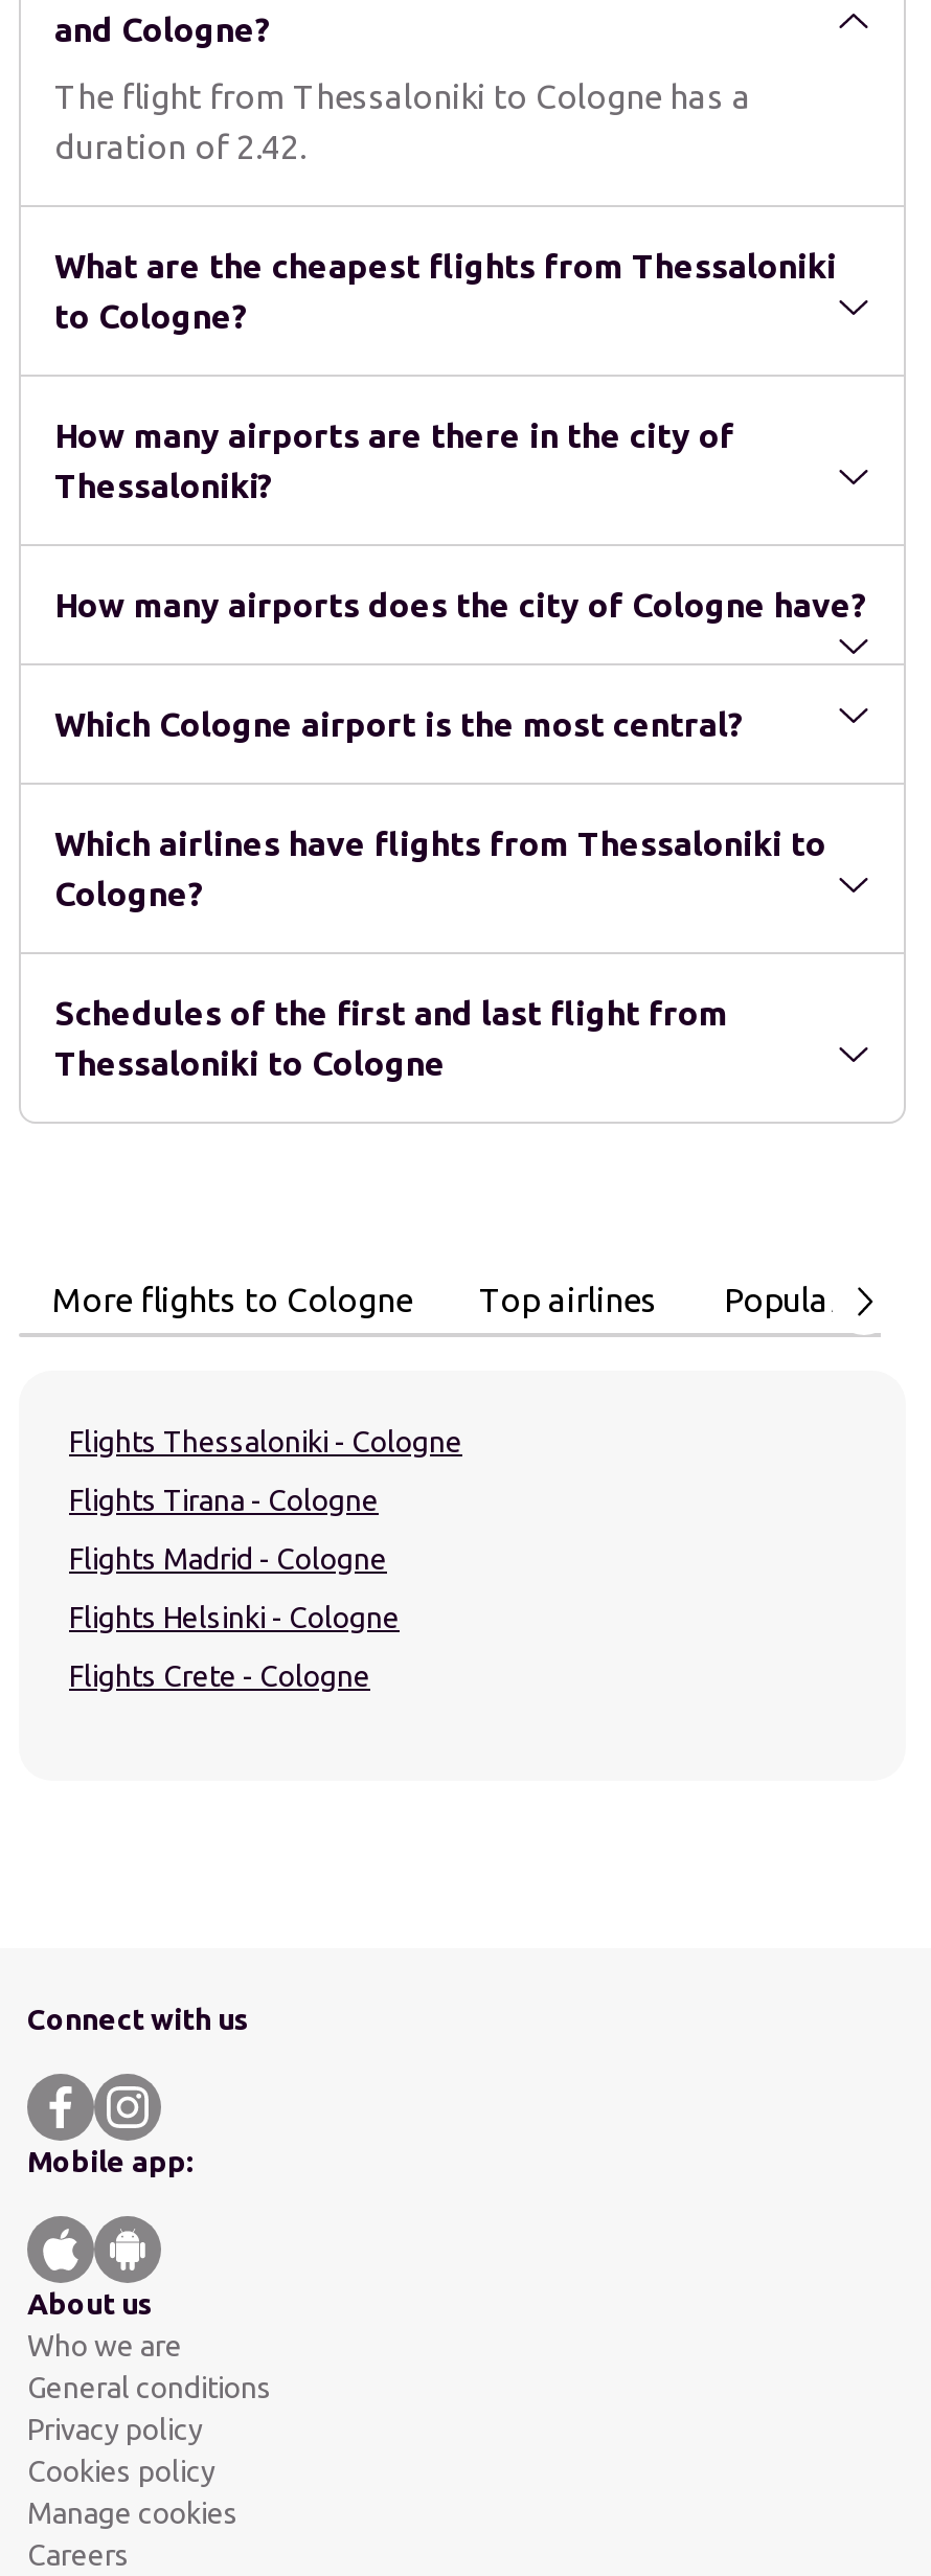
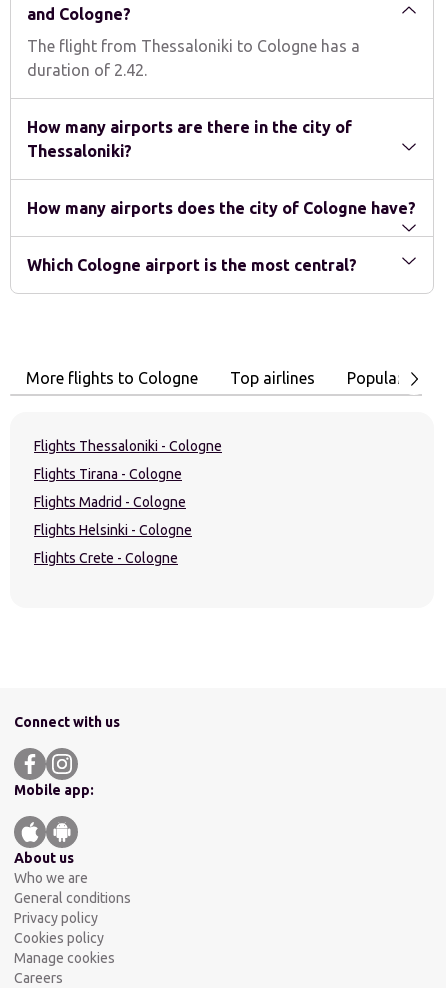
[54,247,837,335] What are the cheapest flights from Thessaloniki | to Cologne? -> none
[54,824,826,1082] Which airlines have flights from Thessaloniki to | Cologne? | Schedules of the first and last flight from | Thessaloniki to Cologne -> none

